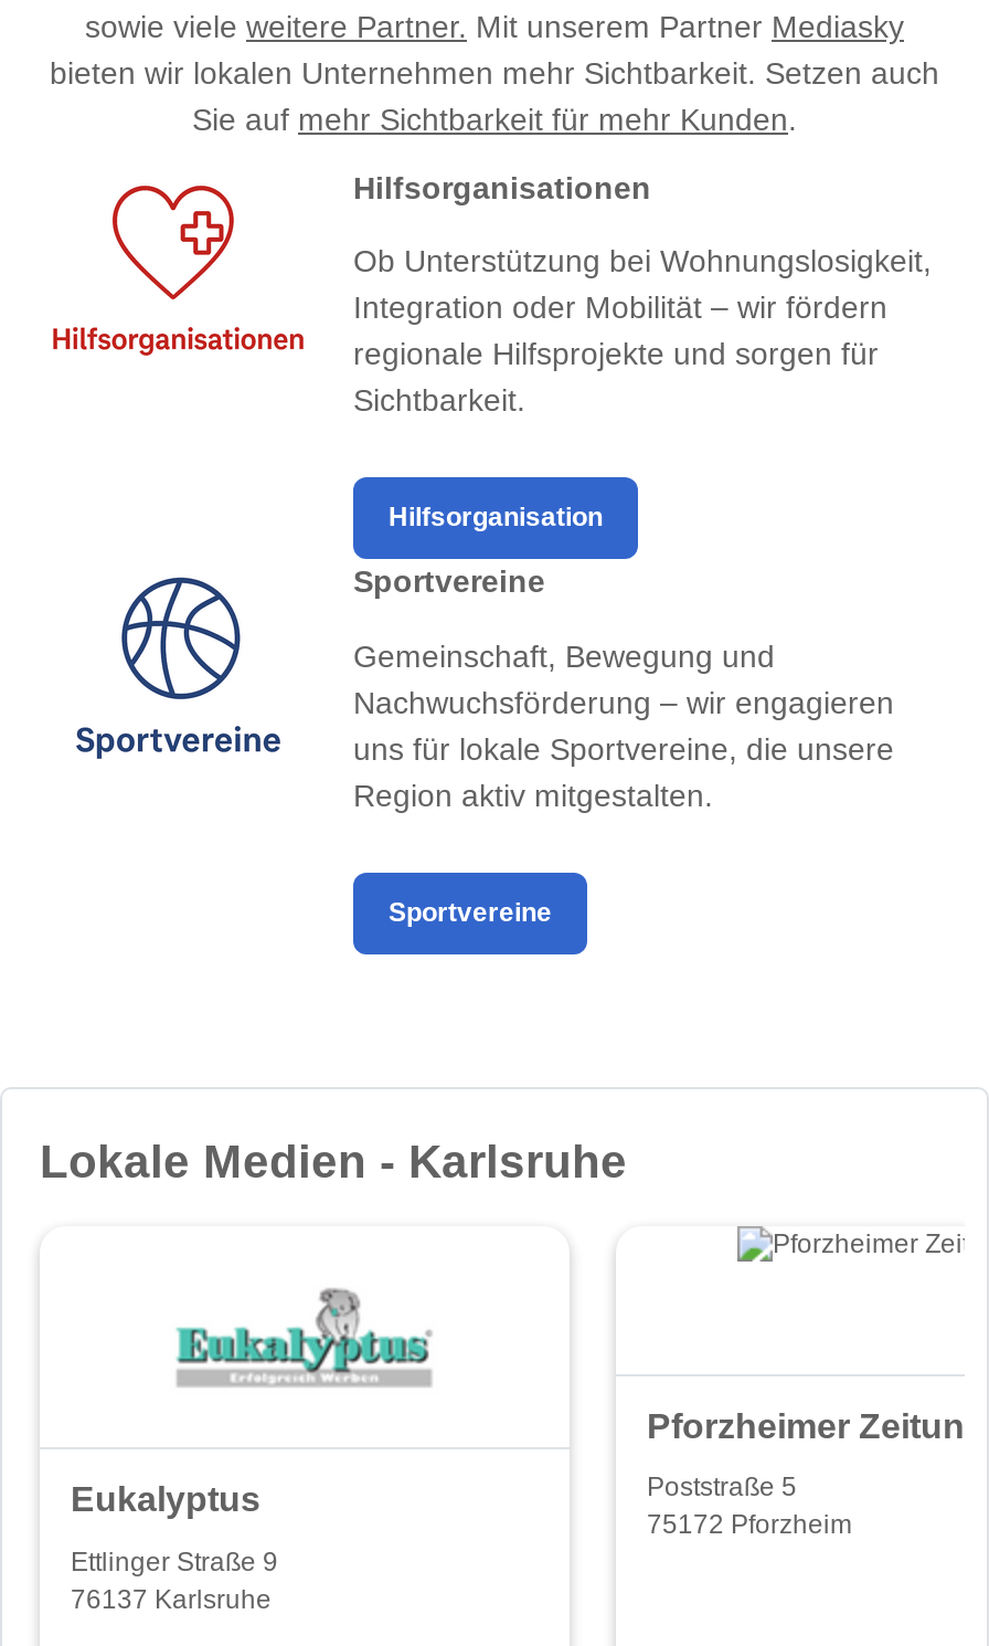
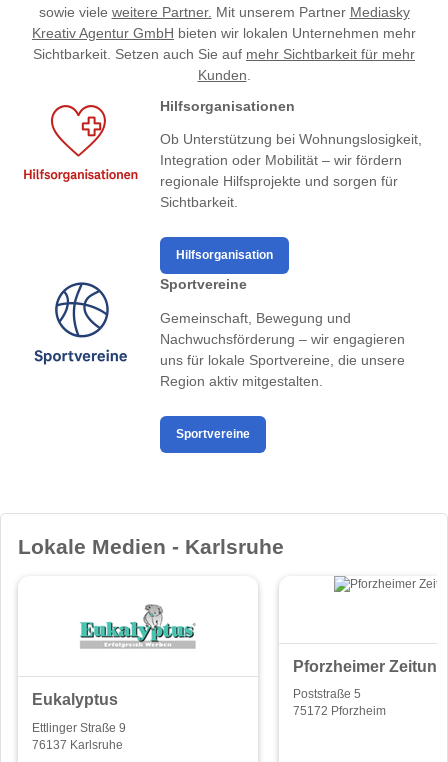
[50,54,939,136] bieten wir lokalen Unternehmen mehr Sichtbarkeit. Setzen auch | Sie auf mehr Sichtbarkeit für mehr Kunden. -> [32,24,416,82] Kreativ Agentur GmbH bieten wir lokalen Unternehmen mehr | Sichtbarkeit. Setzen auch Sie auf mehr Sichtbarkeit für mehr | Kunden.

